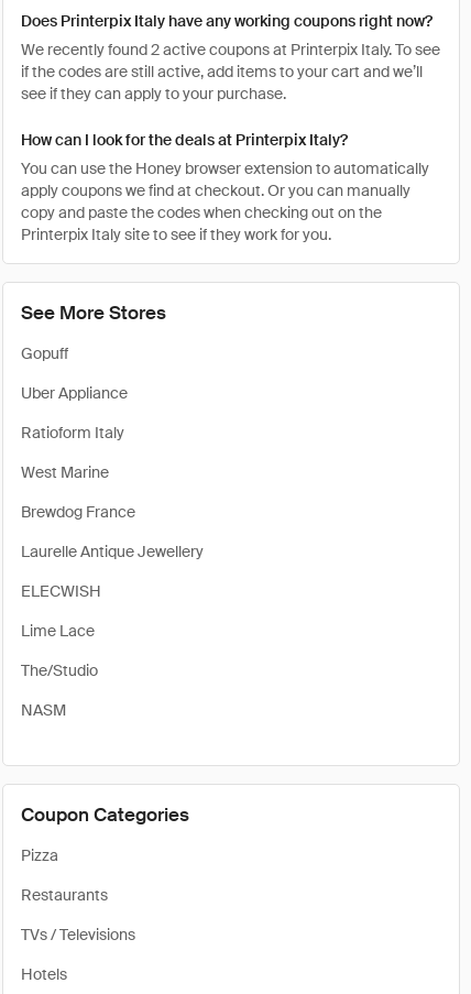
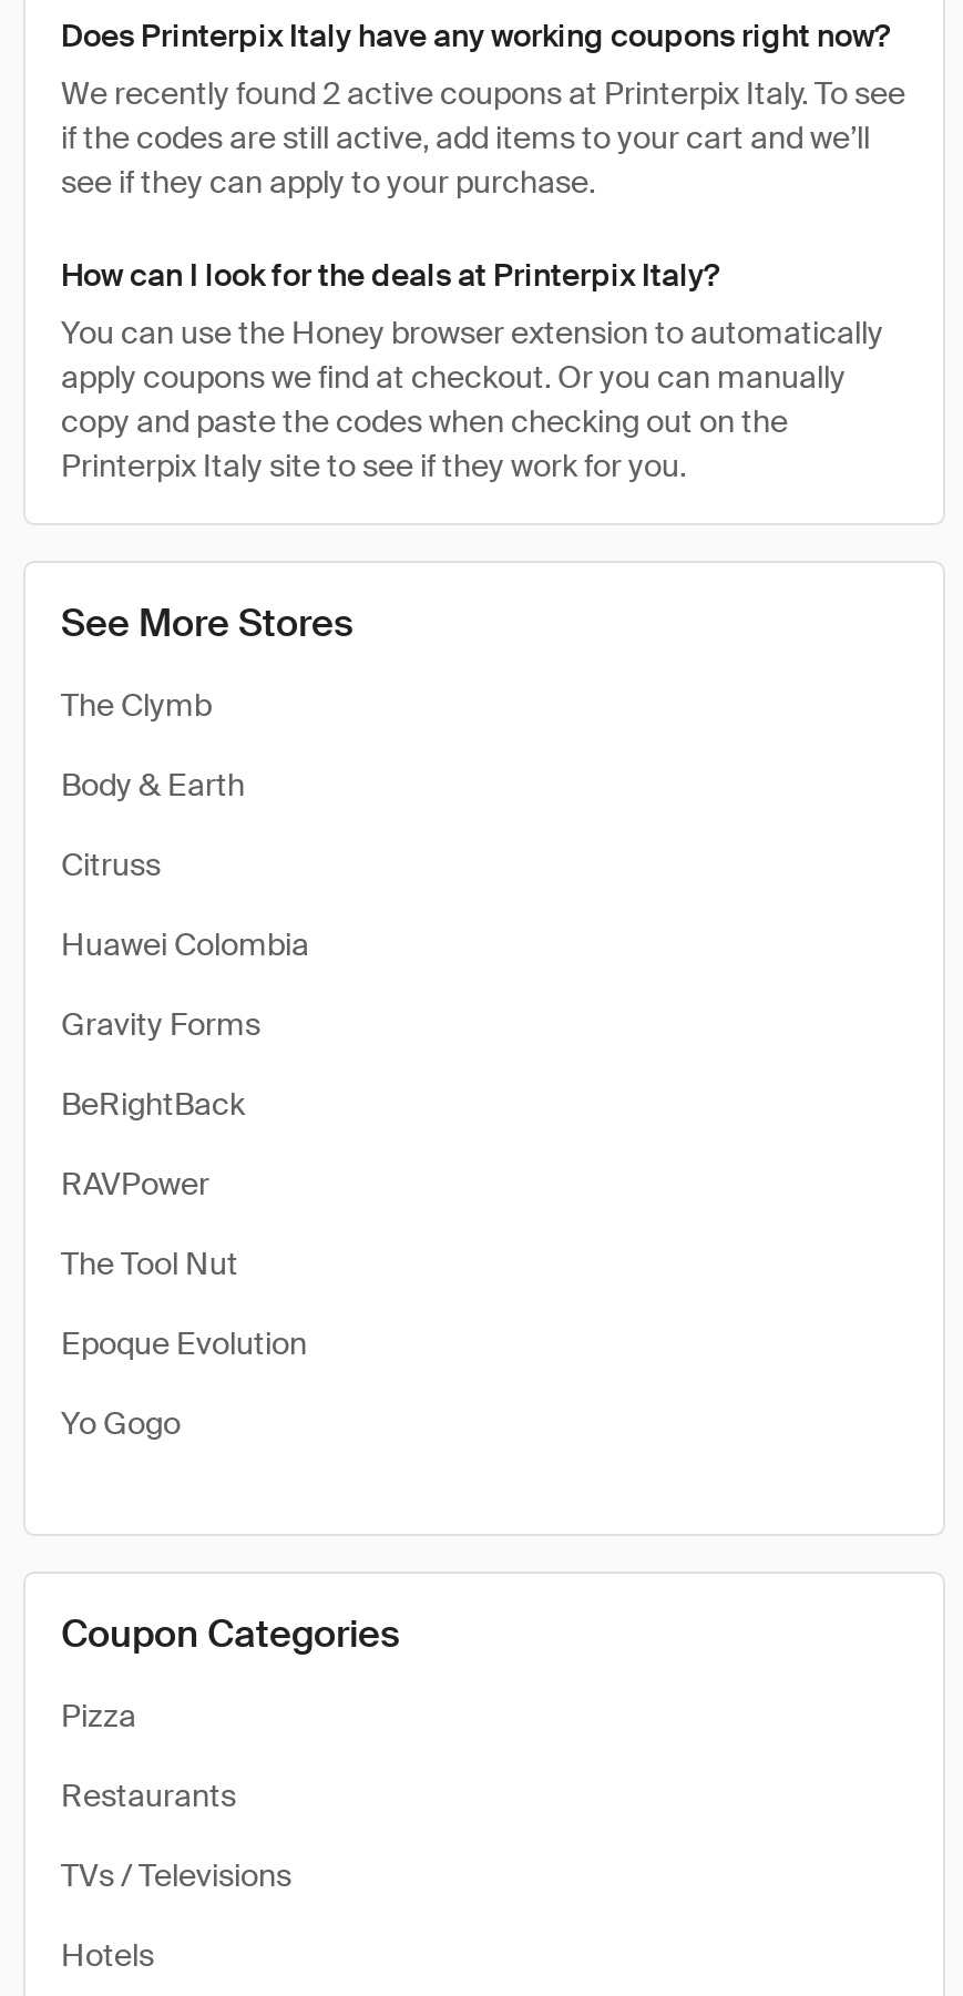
[21,343,68,363] Gopuff -> [61,685,212,725] The Clymb
[21,383,128,403] Uber Appliance -> [61,765,245,805] Body & Earth
[21,423,124,443] Ratioform Italy -> [61,845,161,884] Citruss
[21,462,109,482] West Marine -> [61,924,309,964] Huawei Colombia
[21,502,135,522] Brewdog France -> [61,1004,260,1044] Gravity Forms
[21,542,204,561] Laurelle Antique Jewellery -> [61,1084,245,1124] BeRightBack
[21,581,101,601] ELECWISH -> [61,1164,209,1204] RAVPower
[21,621,95,641] Lime Lace -> [61,1243,238,1283] The Tool Nut
[21,660,98,680] The/Studio -> [61,1323,307,1363] Epoque Evolution
[21,700,66,720] NASM -> [61,1403,181,1443] Yo Gogo

